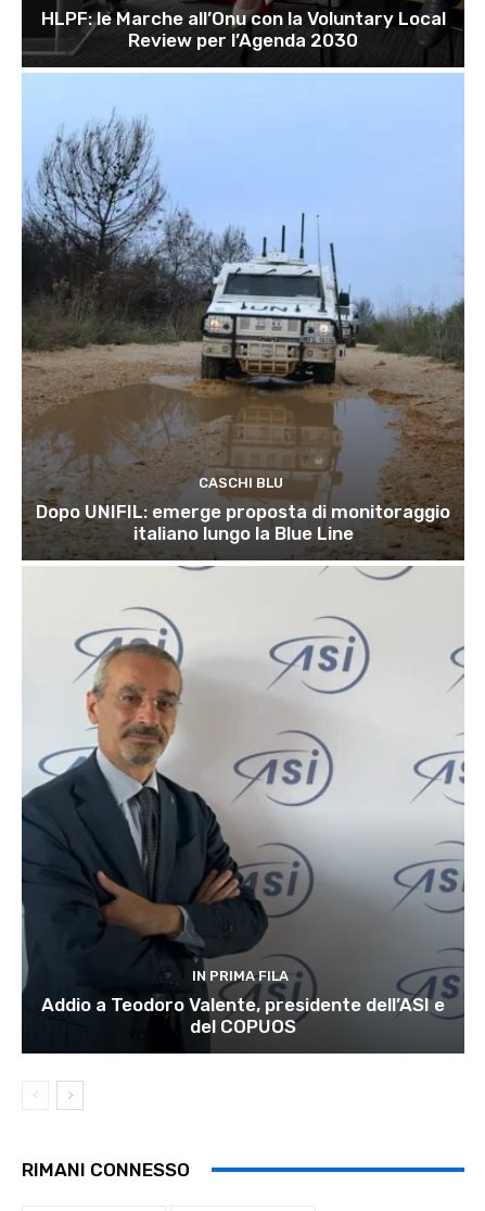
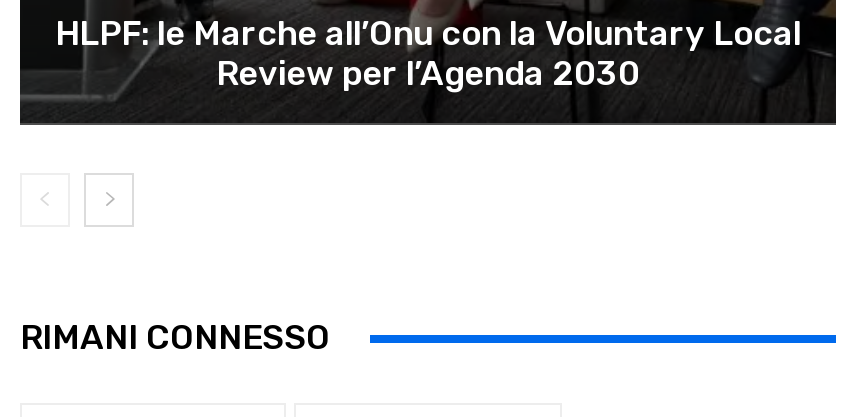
[21,67,465,544] [image] | CASCHI BLU | Dopo UNIFIL: emerge proposta di monitoraggio | italiano lungo la Blue Line -> none
[21,530,465,1055] [image] | IN PRIMA FILA | Addio a Teodoro Valente, presidente dell’ASI e | del COPUOS -> none

